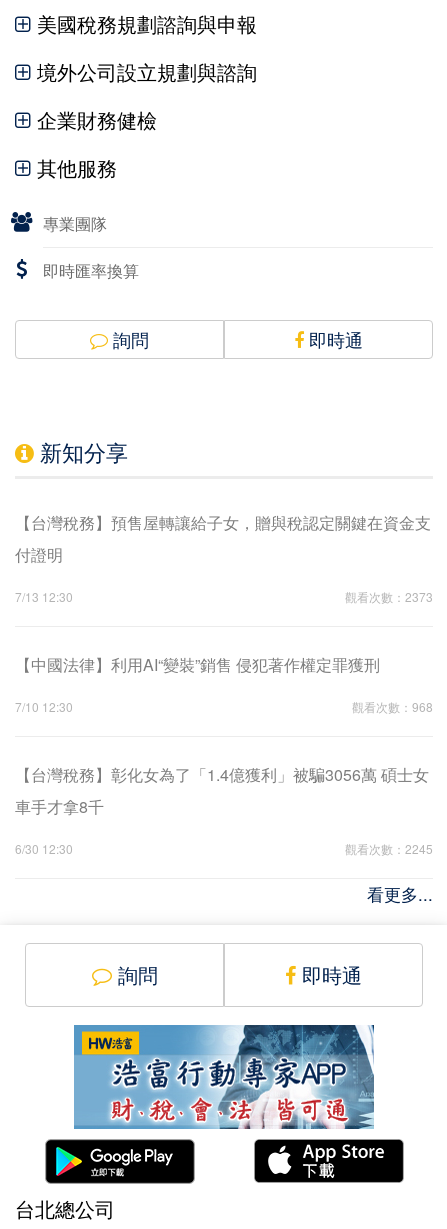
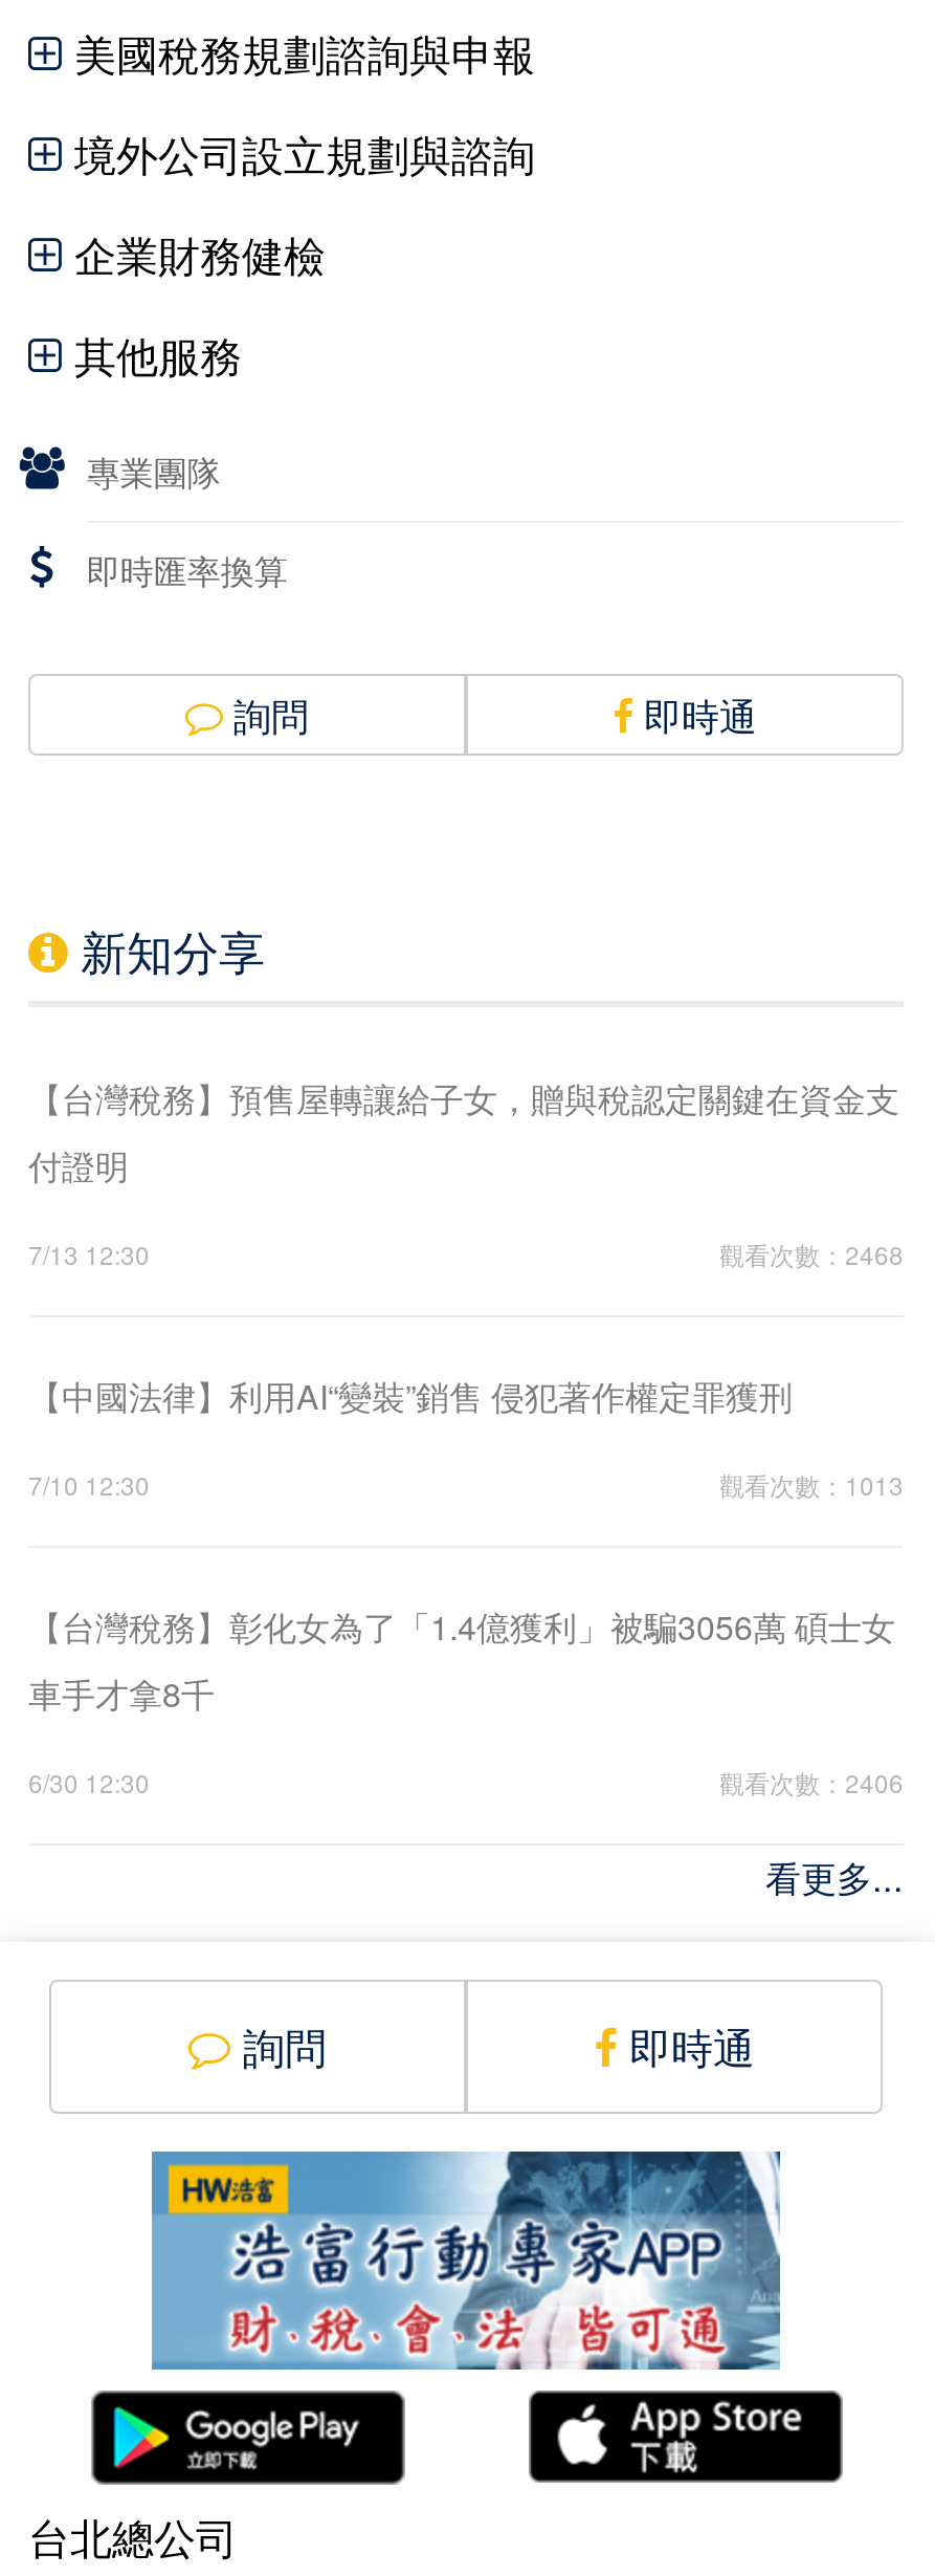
[345,588,433,605] 觀看次數：2373 -> [719,1235,904,1271] 觀看次數：2468
[352,698,433,715] 觀看次數：968 -> [719,1466,904,1502] 觀看次數：1013
[345,840,433,857] 觀看次數：2245 -> [719,1764,904,1799] 觀看次數：2406

